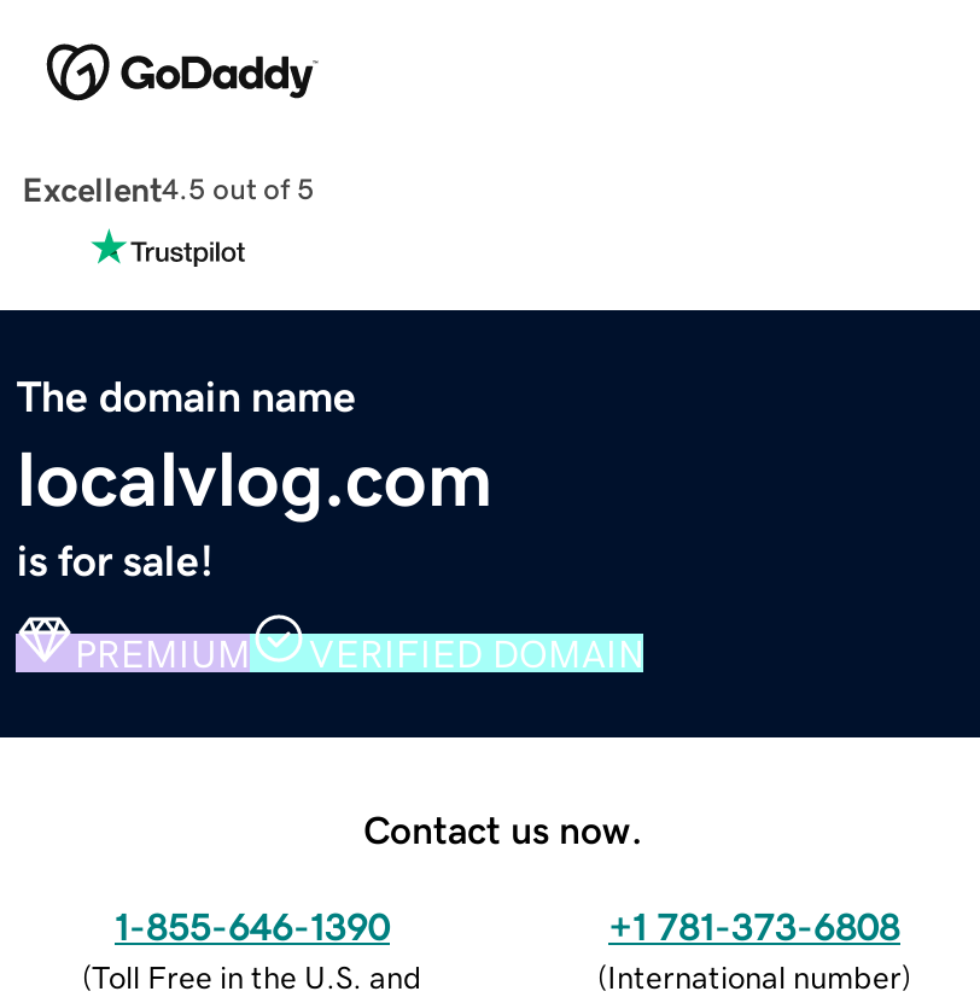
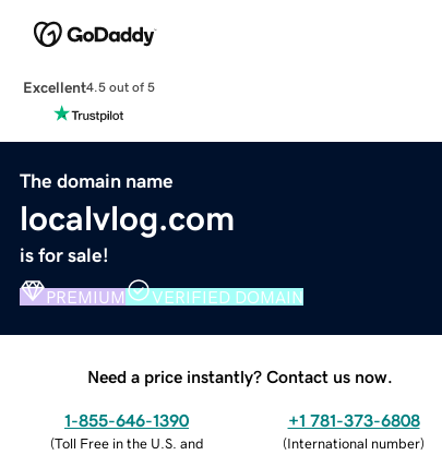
[363,809,643,848] Contact us now. -> [87,367,393,385] Need a price instantly? Contact us now.

